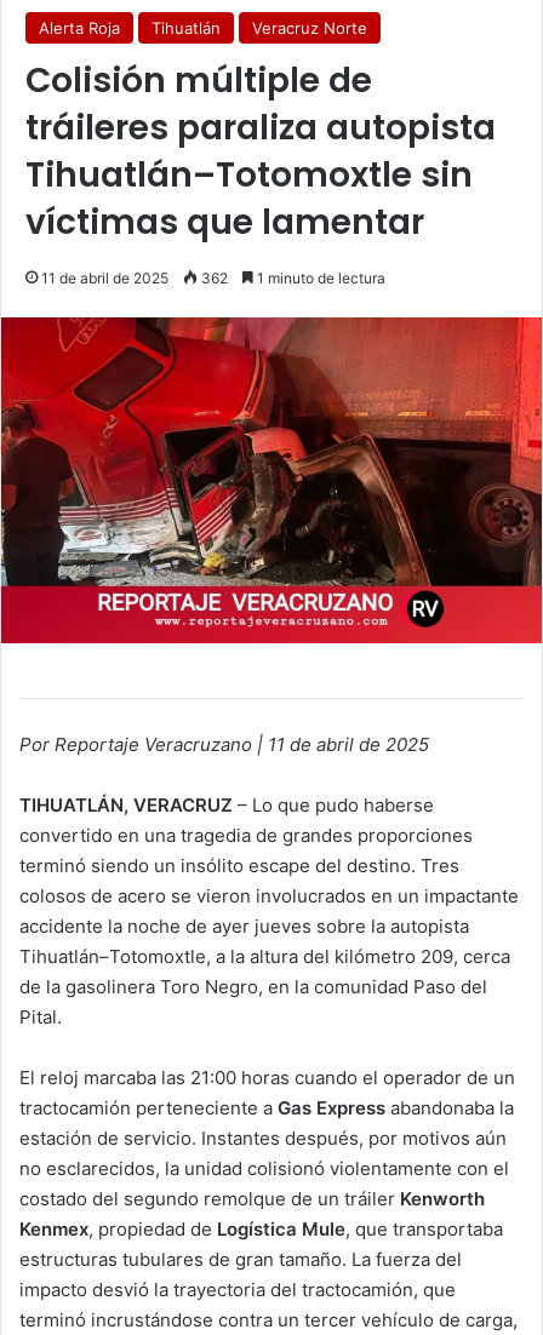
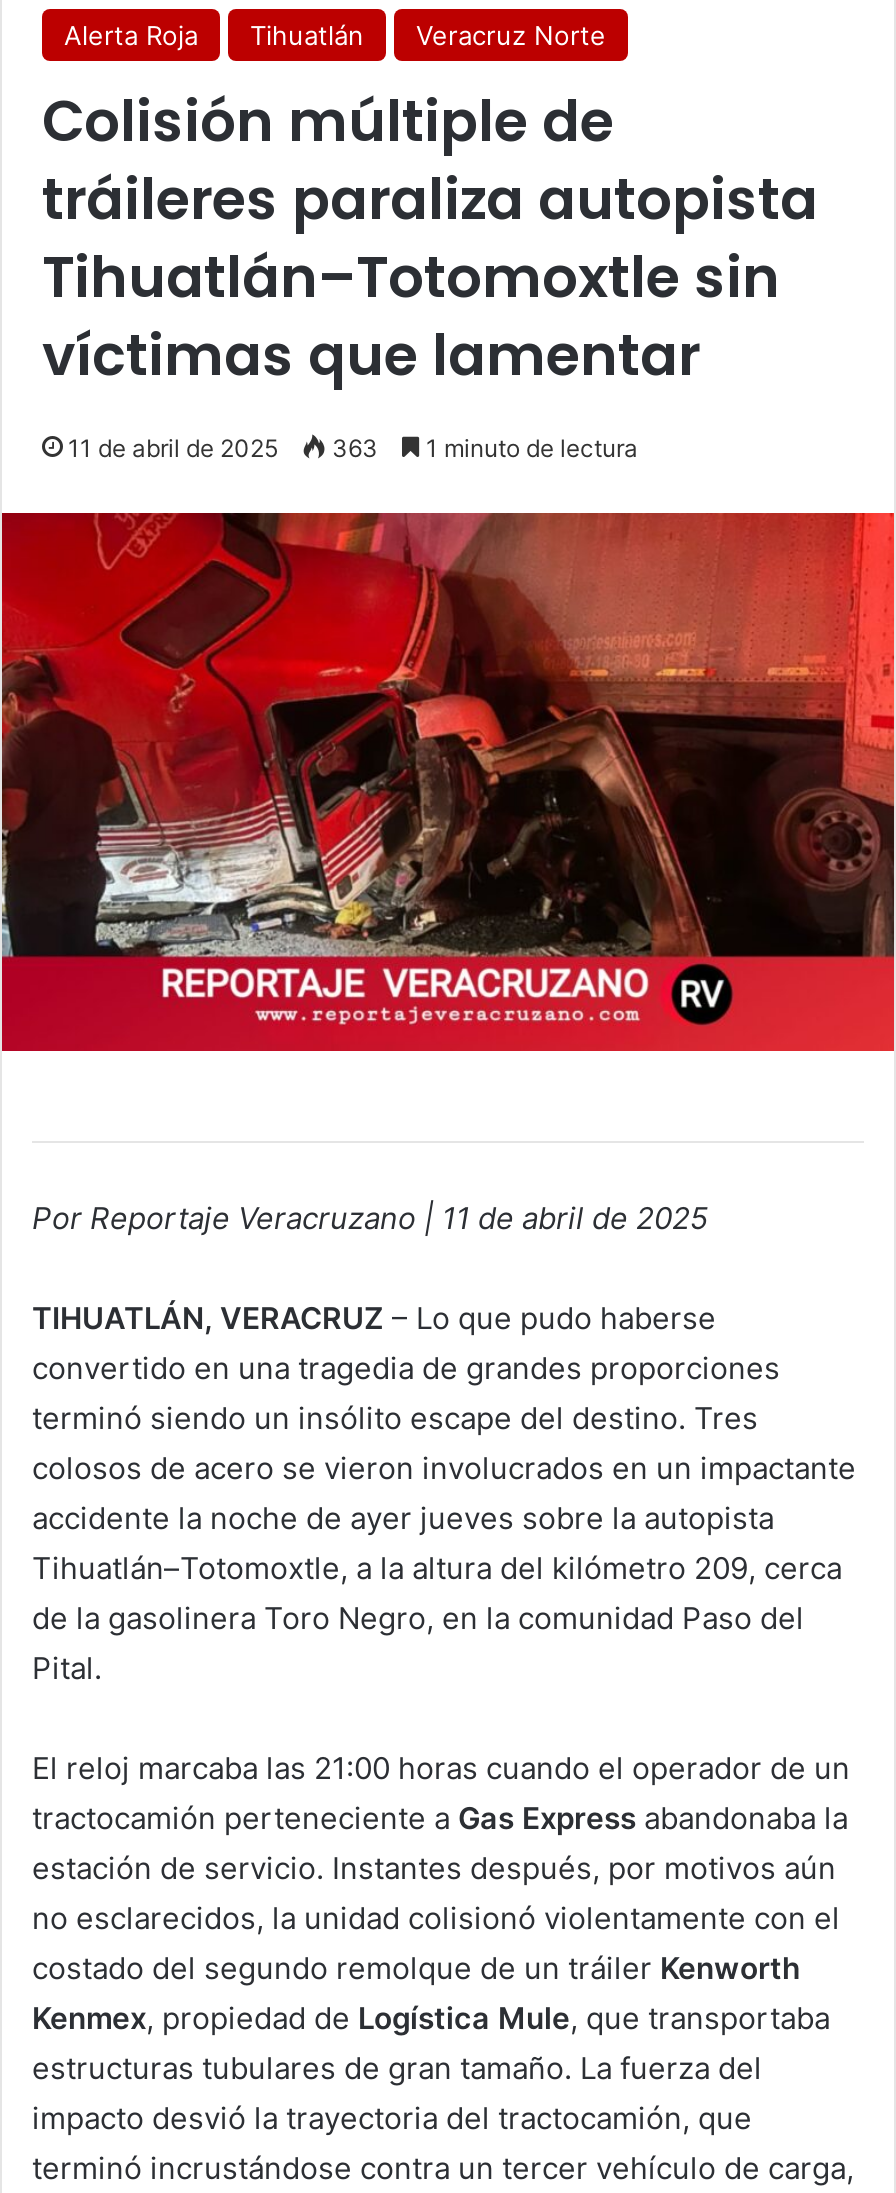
[41,269,385,287] 11 de abril de 2025 362 1 minuto de lectura -> [68,433,638,463] 11 de abril de 2025 363 1 minuto de lectura

